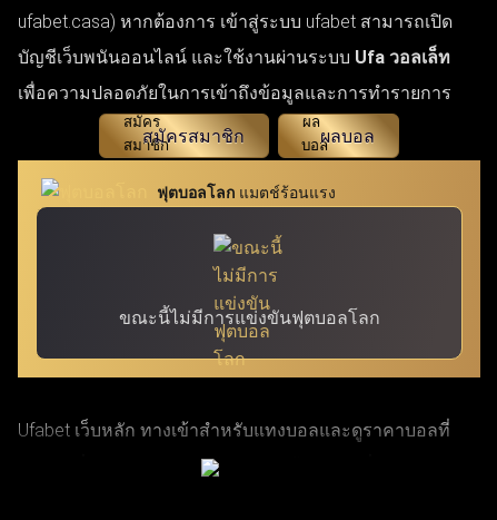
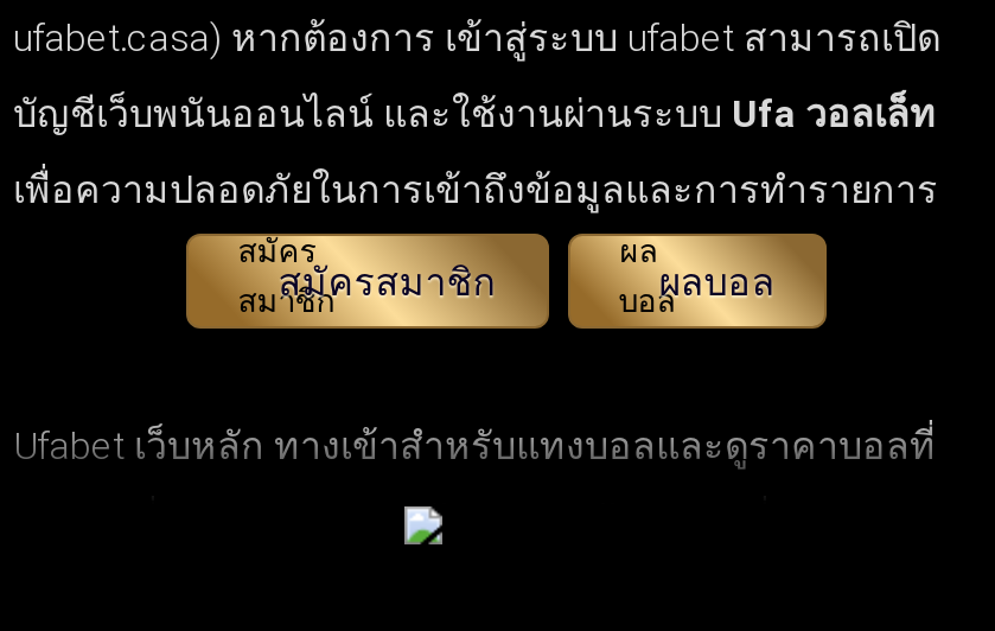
[17,159,481,379] [image] | ฟุตบอลโลก แมตช์ร้อนแรง -> none
[118,307,380,328] ขณะนี้ไม่มีการแข่งขันฟุตบอลโลก -> none

